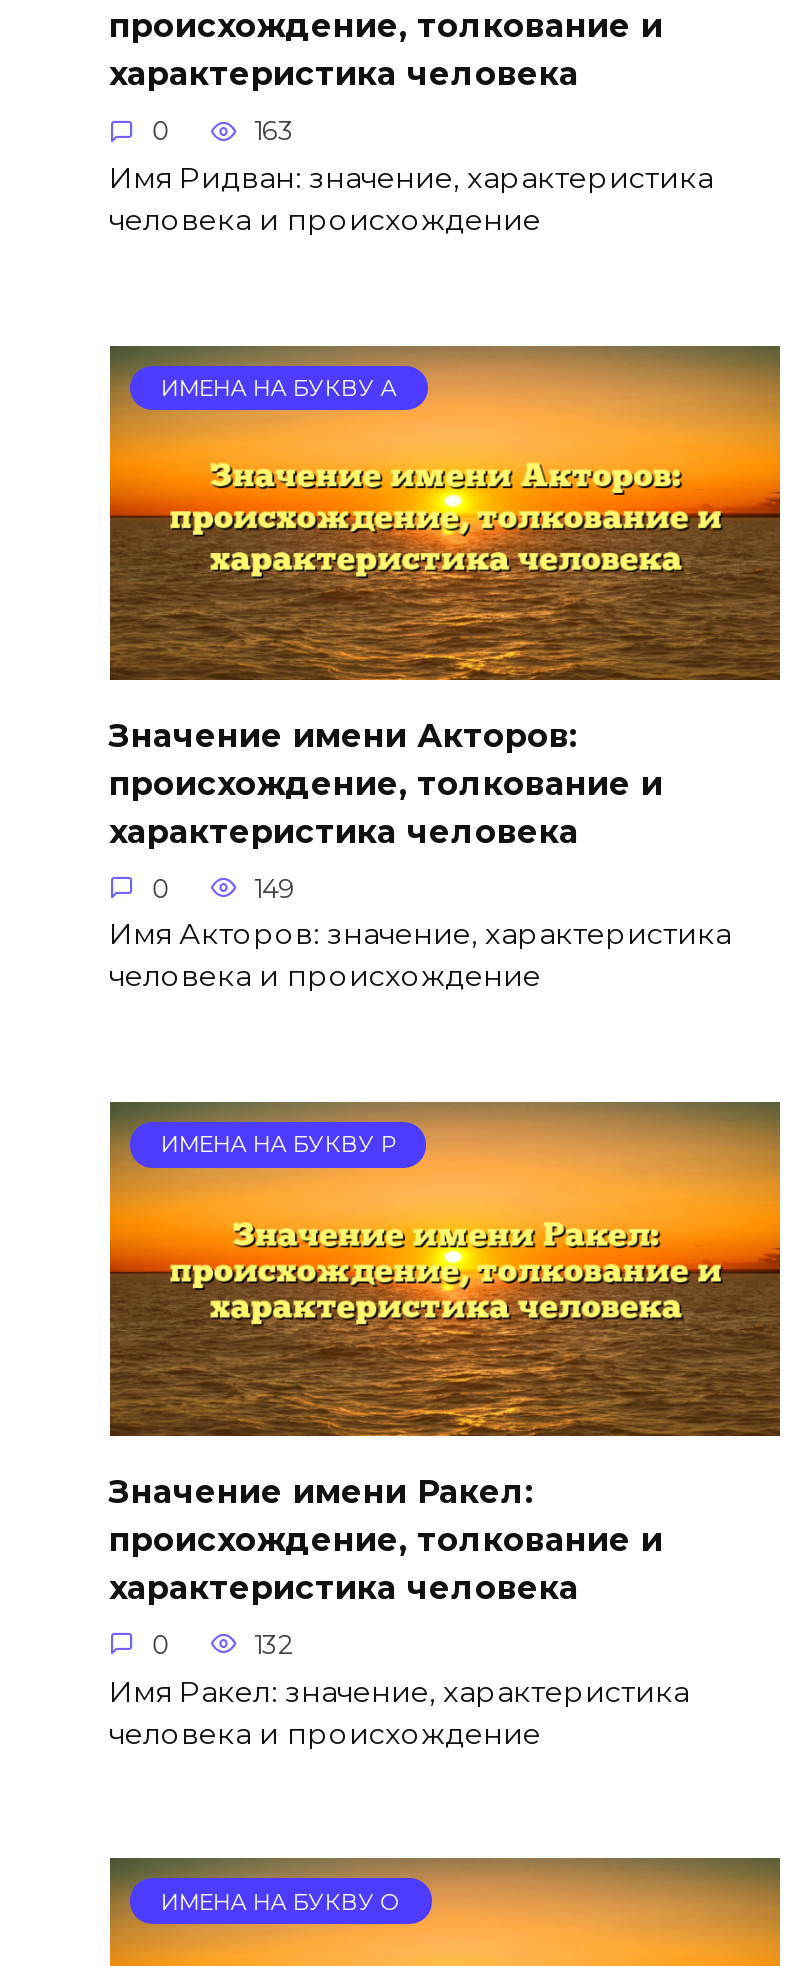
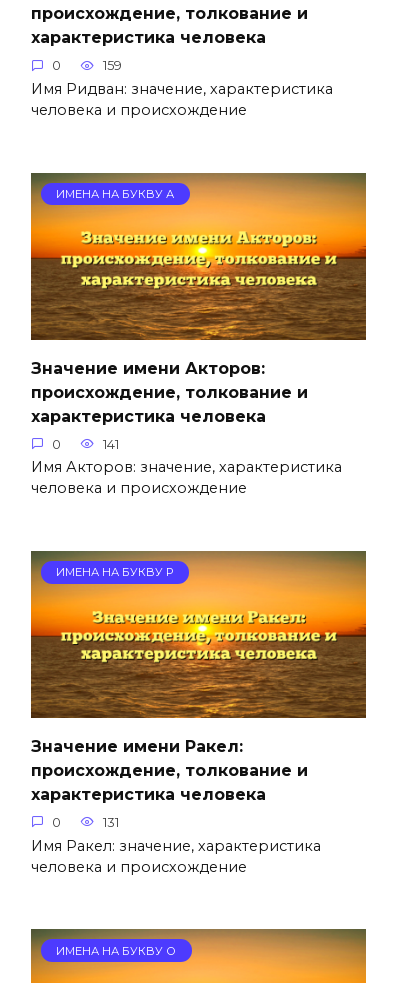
[254,117,294,147] 163 -> [103,58,122,73] 159
[254,873,294,903] 149 -> [103,437,119,452] 141
[254,1630,292,1660] 132 -> [103,815,119,830] 131

